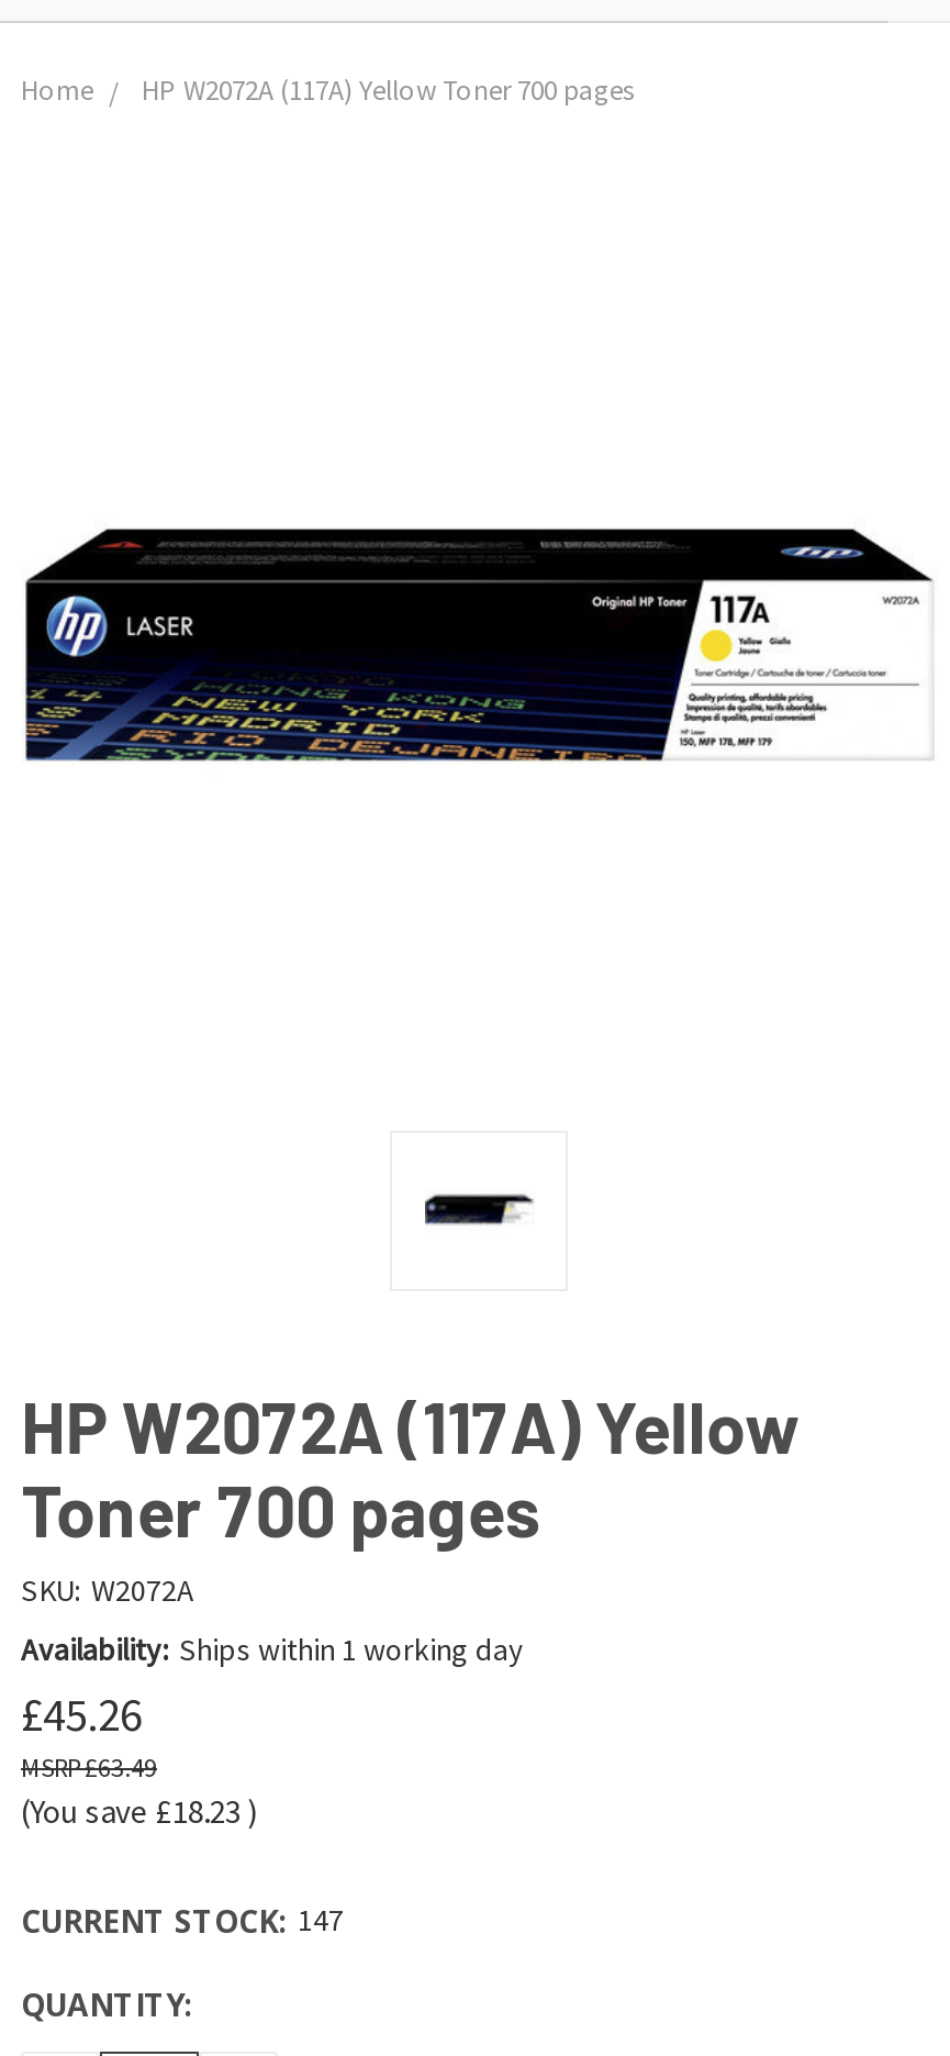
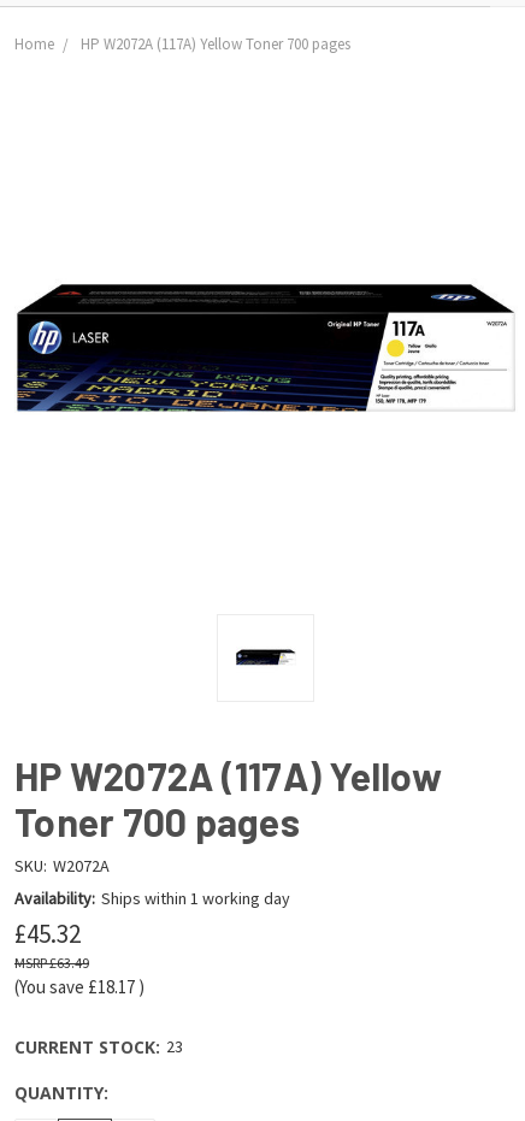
[21,1685,142,1744] £45.26 -> [14,918,81,950] £45.32
[21,1790,258,1832] (You save £18.23) -> [14,975,144,998] (You save £18.17)
[21,1900,344,1942] CURRENT STOCK: 147 -> [14,1036,183,1058] CURRENT STOCK: 23

